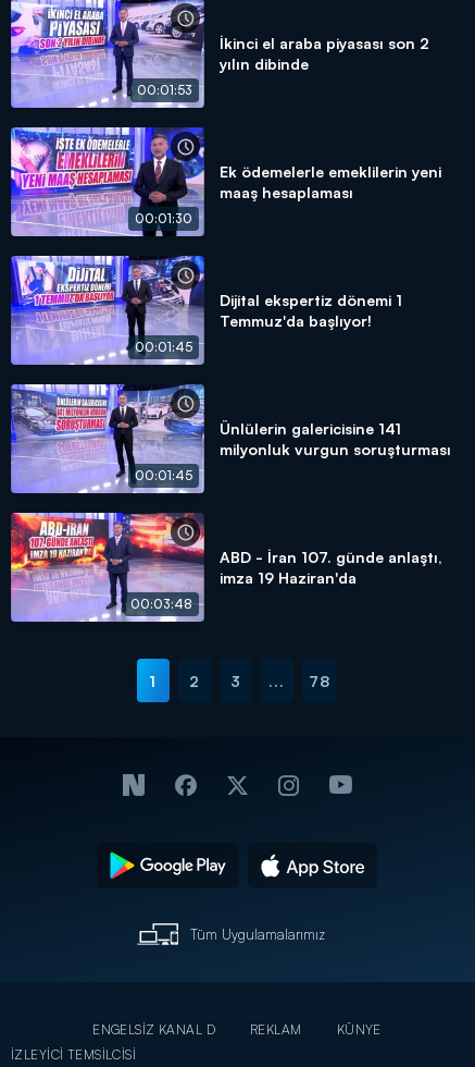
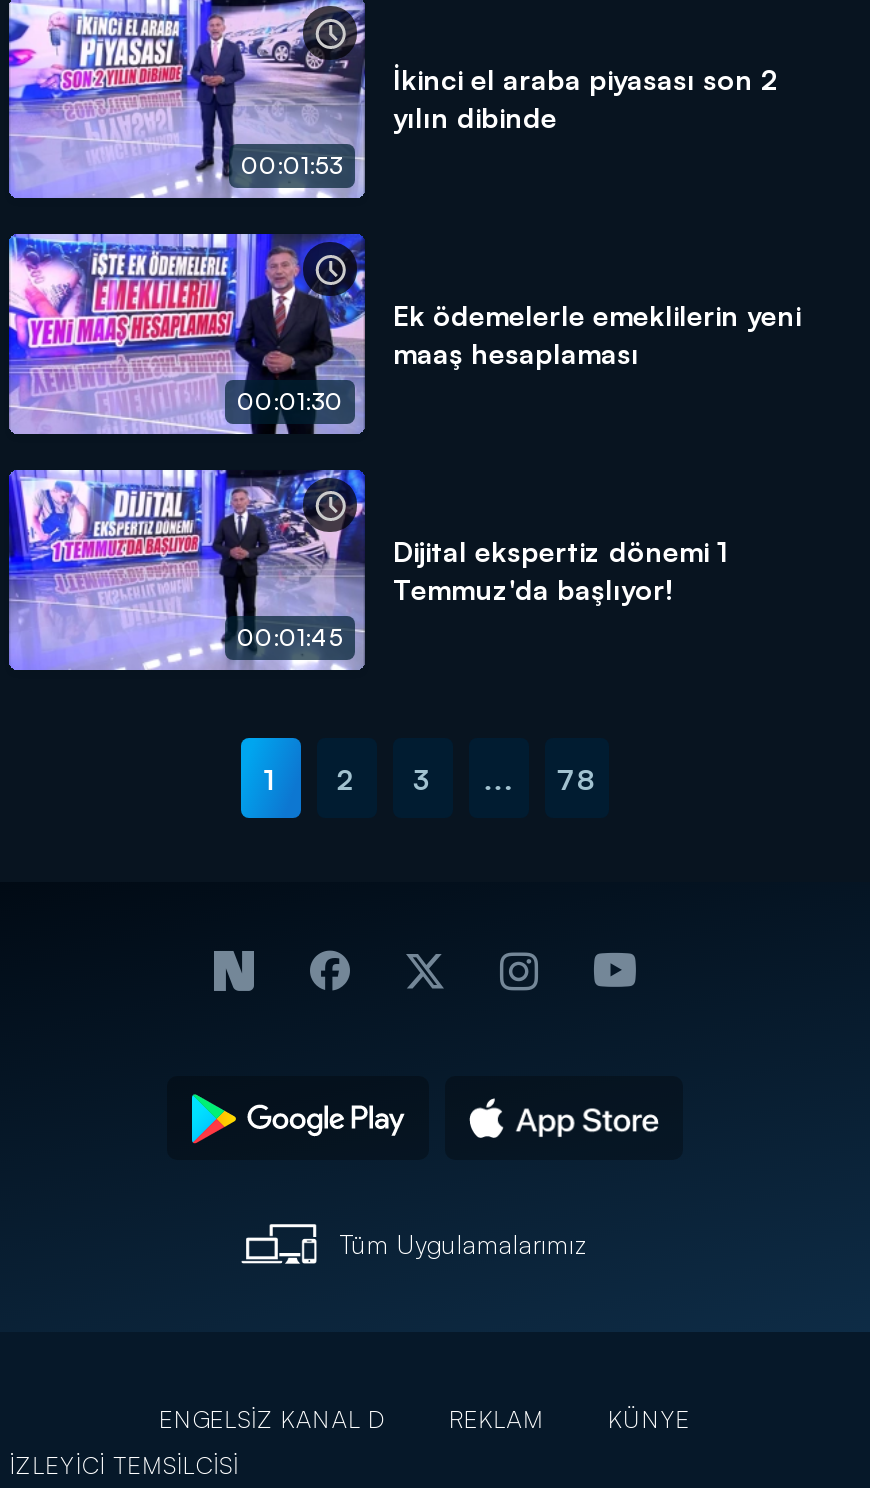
[10,383,204,494] [image] | 00:01:45 -> none
[220,419,451,458] Ünlülerin galericisine 141 | milyonluk vurgun soruşturması -> none
[10,512,205,622] [image] | 00:03:48 -> none
[220,548,442,587] ABD - İran 107. günde anlaştı, | imza 19 Haziran'da -> none

